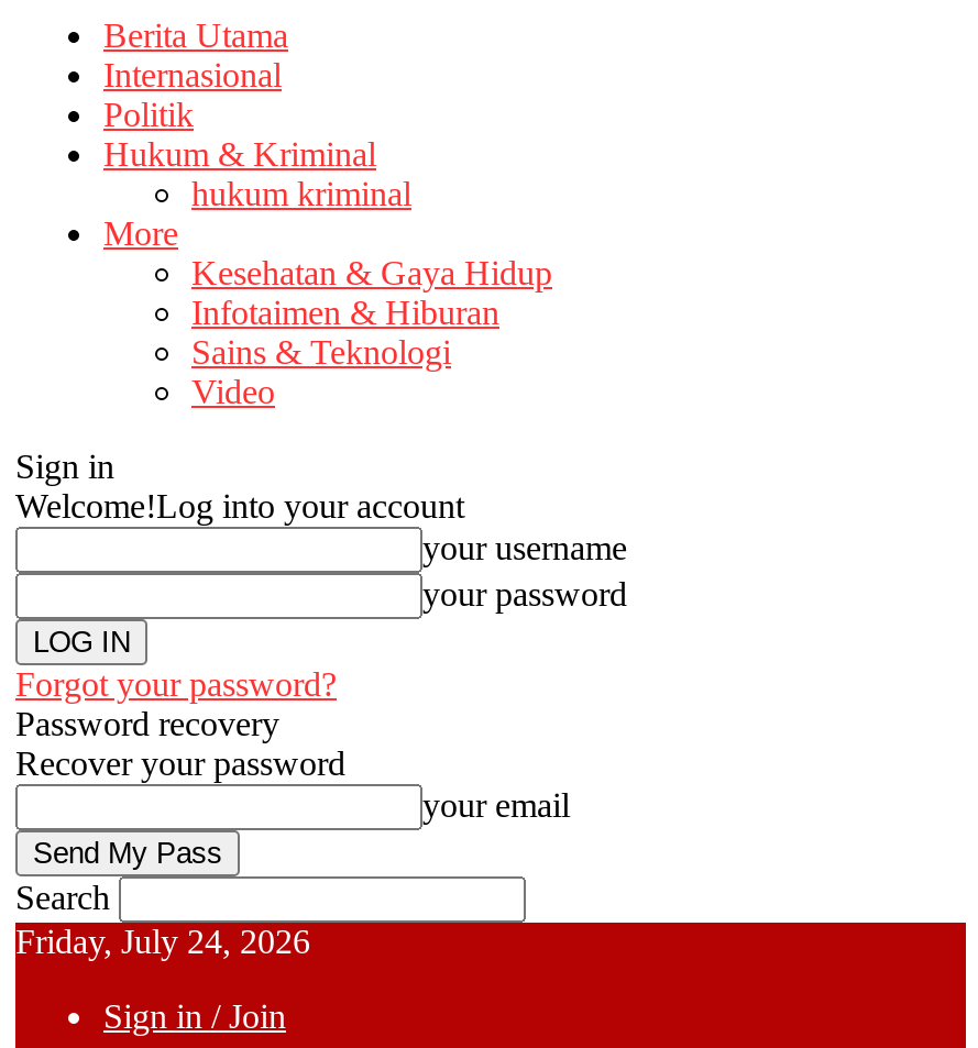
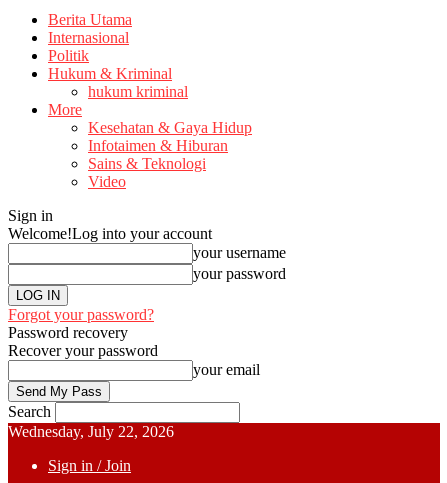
[15,923,310,960] Friday, July 24, 2026 -> [8,423,174,440] Wednesday, July 22, 2026

